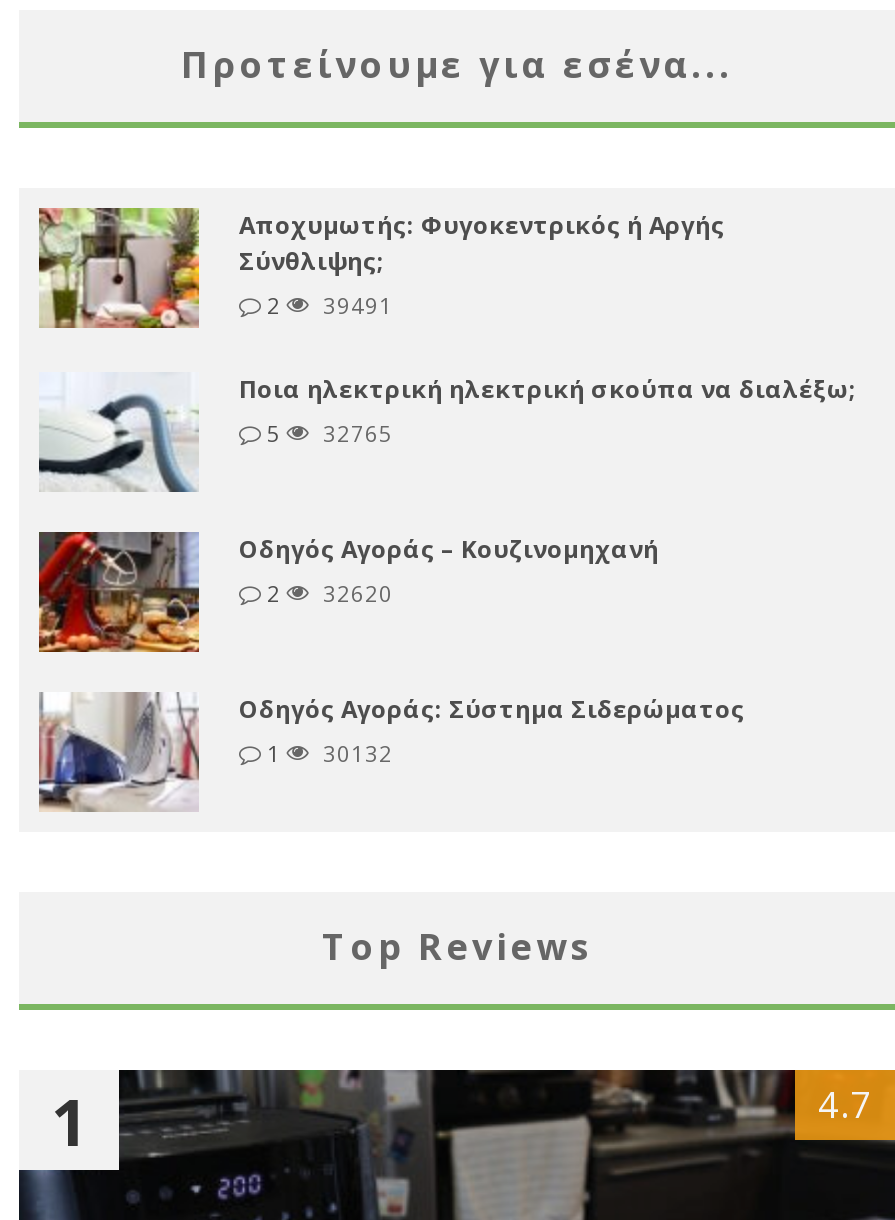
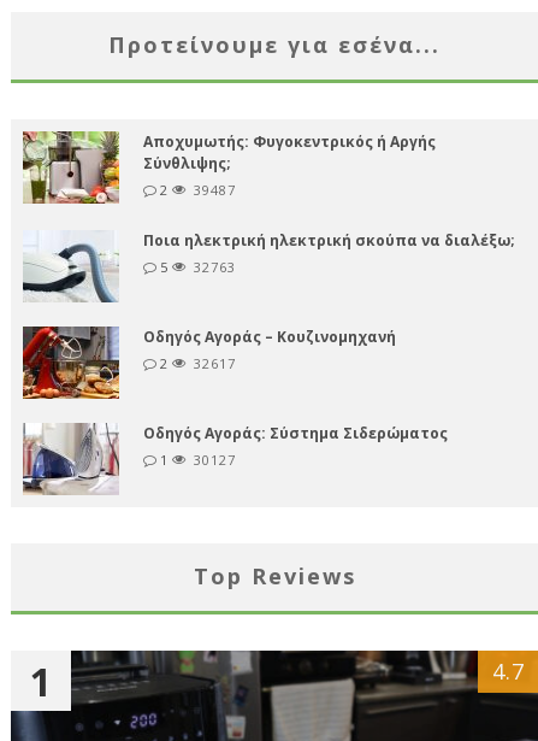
[267,289,393,319] 2 39491 -> [160,180,236,198] 2 39487
[267,417,393,447] 5 32765 -> [160,257,236,275] 5 32763
[267,577,393,607] 2 32620 -> [160,354,236,372] 2 32617
[267,737,393,767] 1 30132 -> [160,450,236,468] 1 30127

